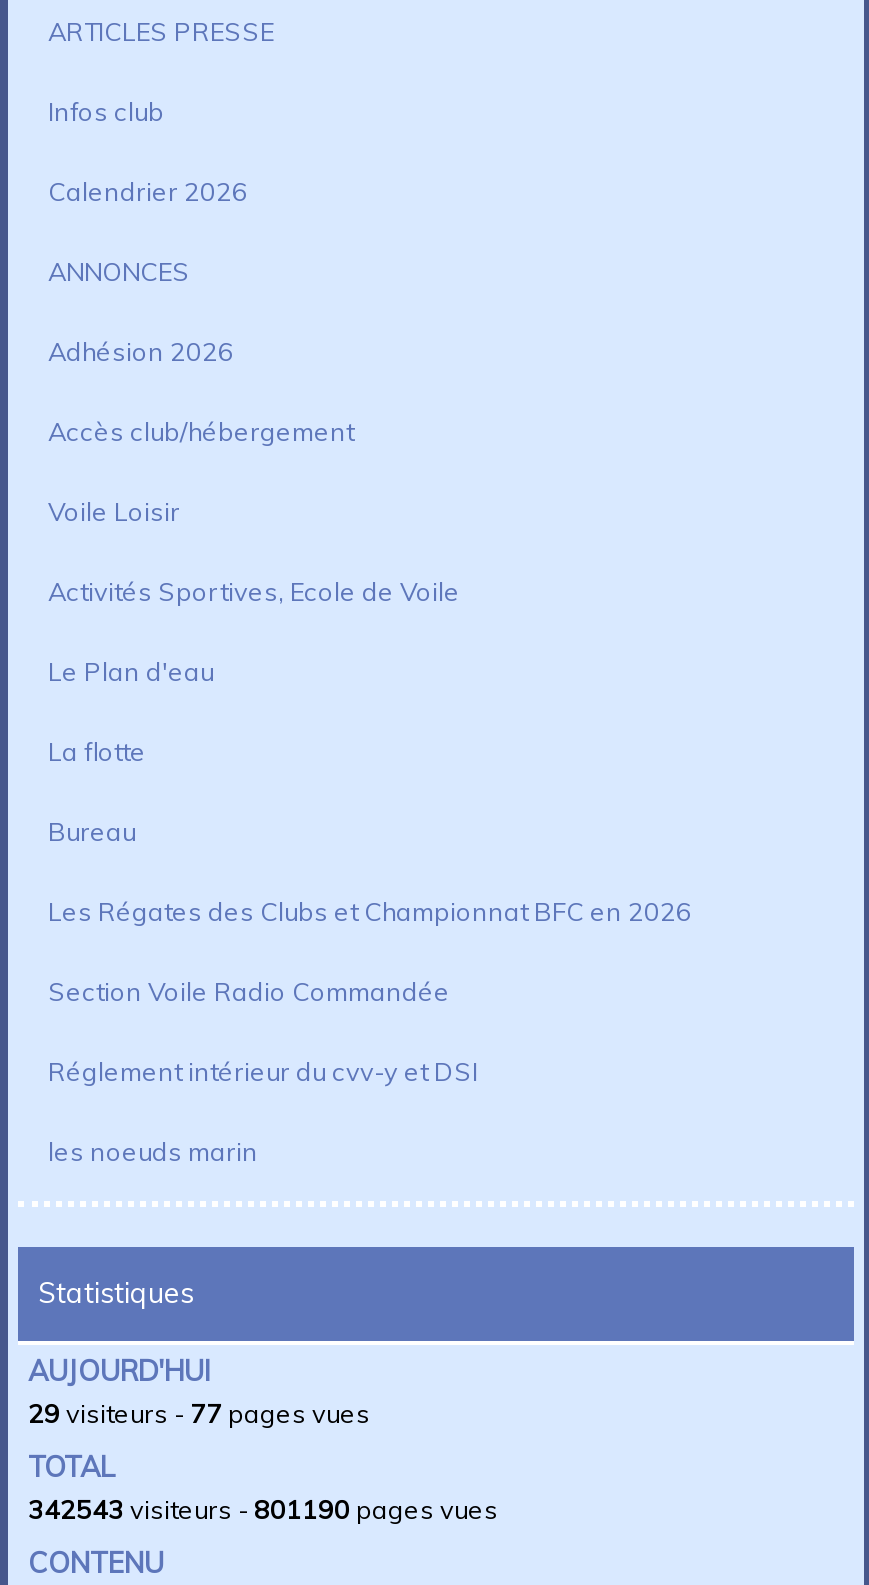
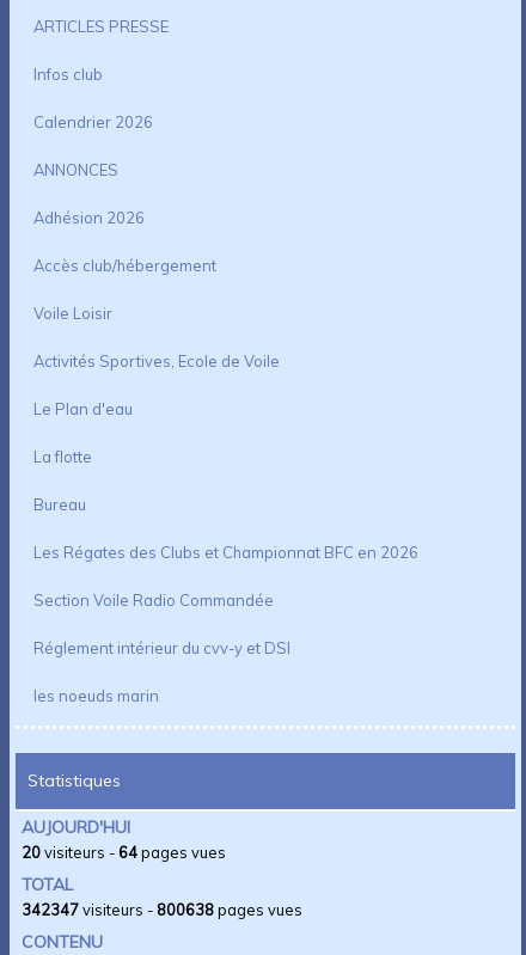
[28,1397,370,1429] 29 visiteurs - 77 pages vues -> [22,843,226,862] 20 visiteurs - 64 pages vues
[28,1493,498,1525] 342543 visiteurs - 801190 pages vues -> [22,900,302,919] 342347 visiteurs - 800638 pages vues

